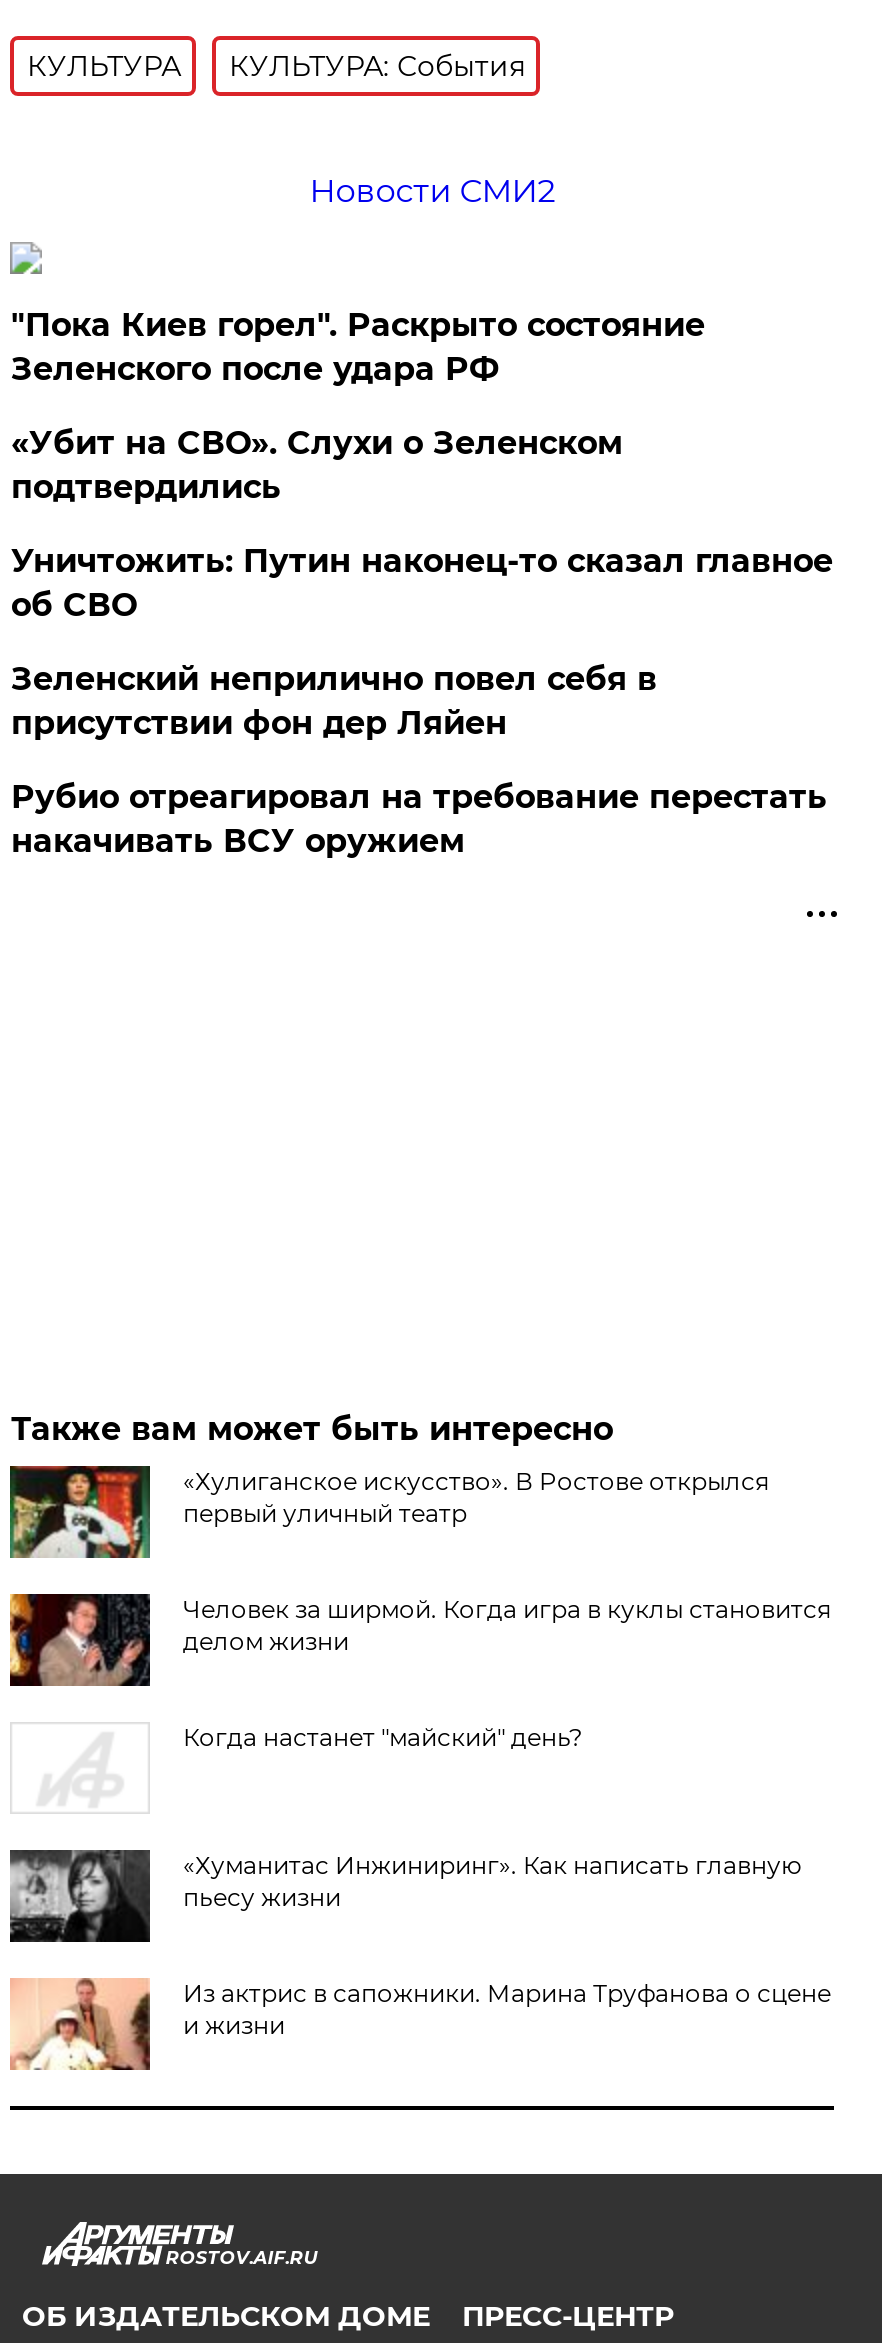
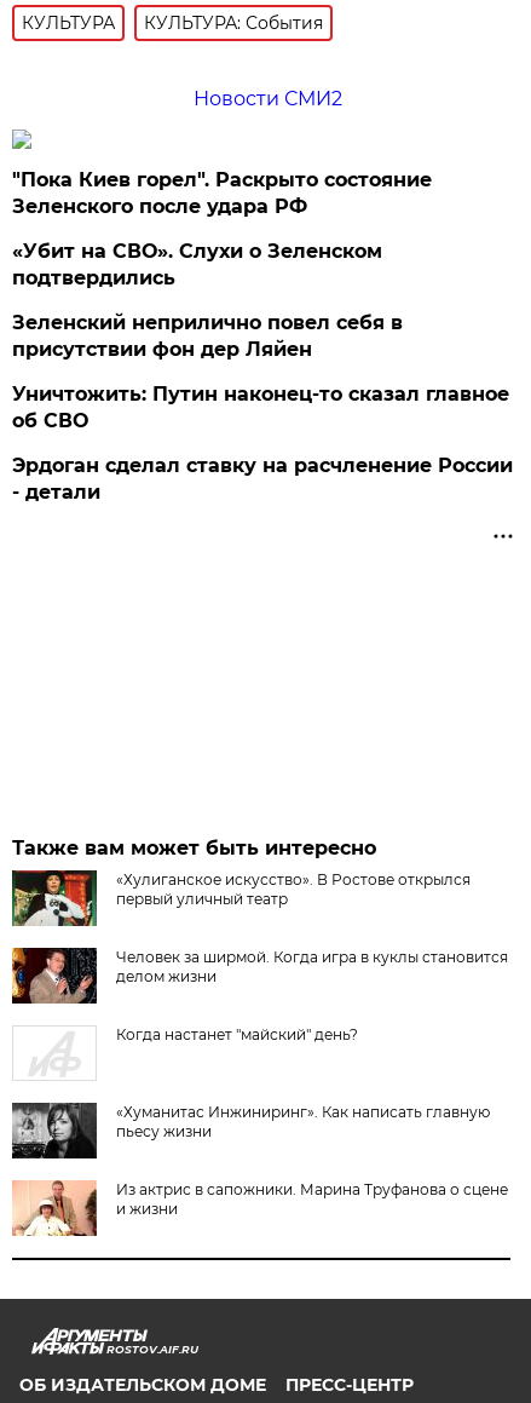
moved [11,542,833,624] -> [13,383,510,432]: Уничтожить: Путин наконец-то сказал главное | об СВО
moved [11,660,657,742] -> [13,311,403,361]: Зеленский неприлично повел cебя в | присутствии фон дер Ляйен
[11,778,827,860] Рубио отреагировал на требование перестать | накачивать ВСУ оружием -> [13,454,513,504] Эрдоган сделал ставку на расчленение России | - детали

